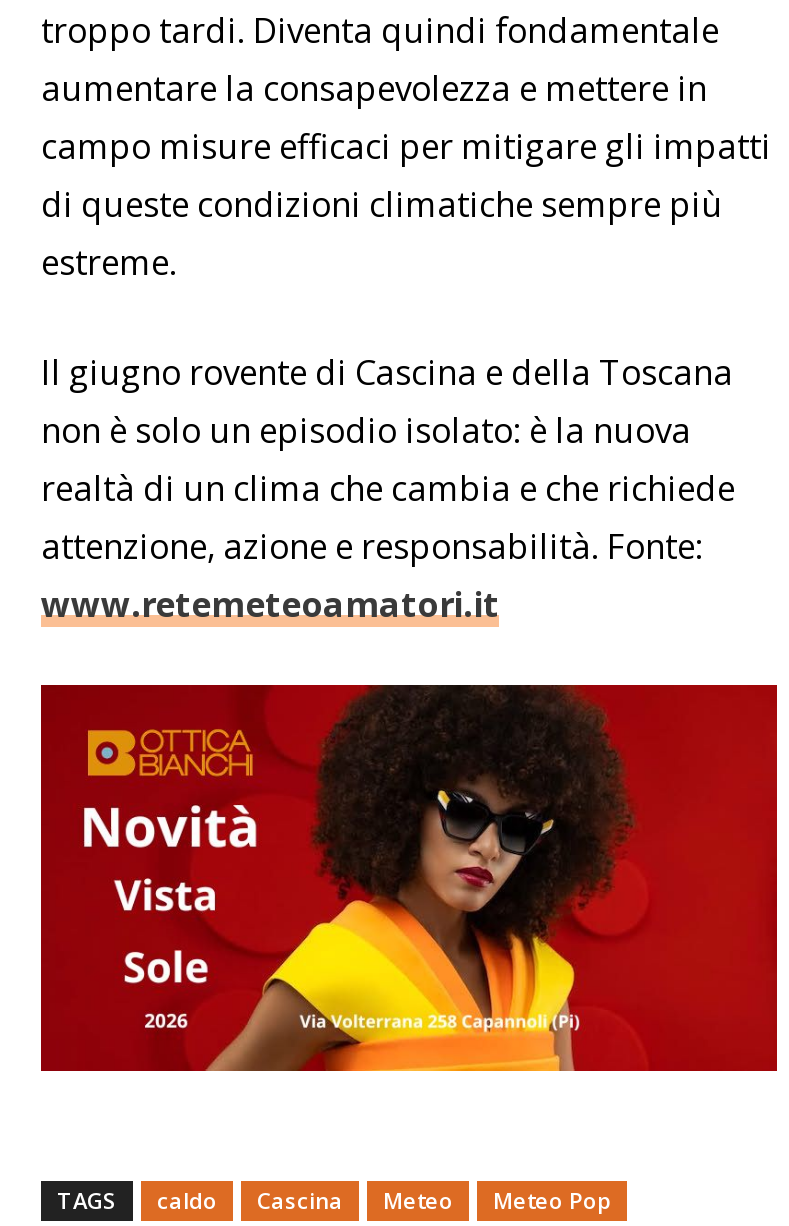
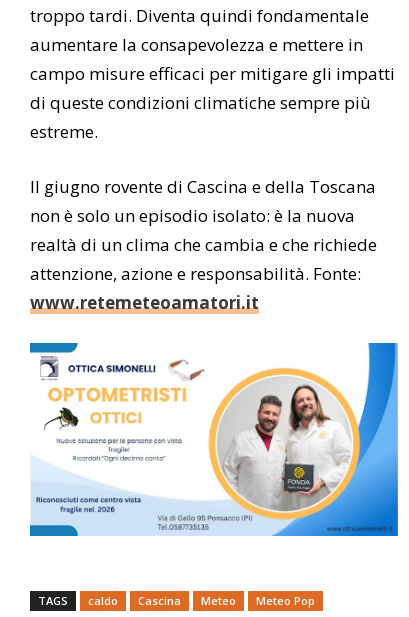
[39,682,779,1072] [image] -> [29,342,399,537] [image]

